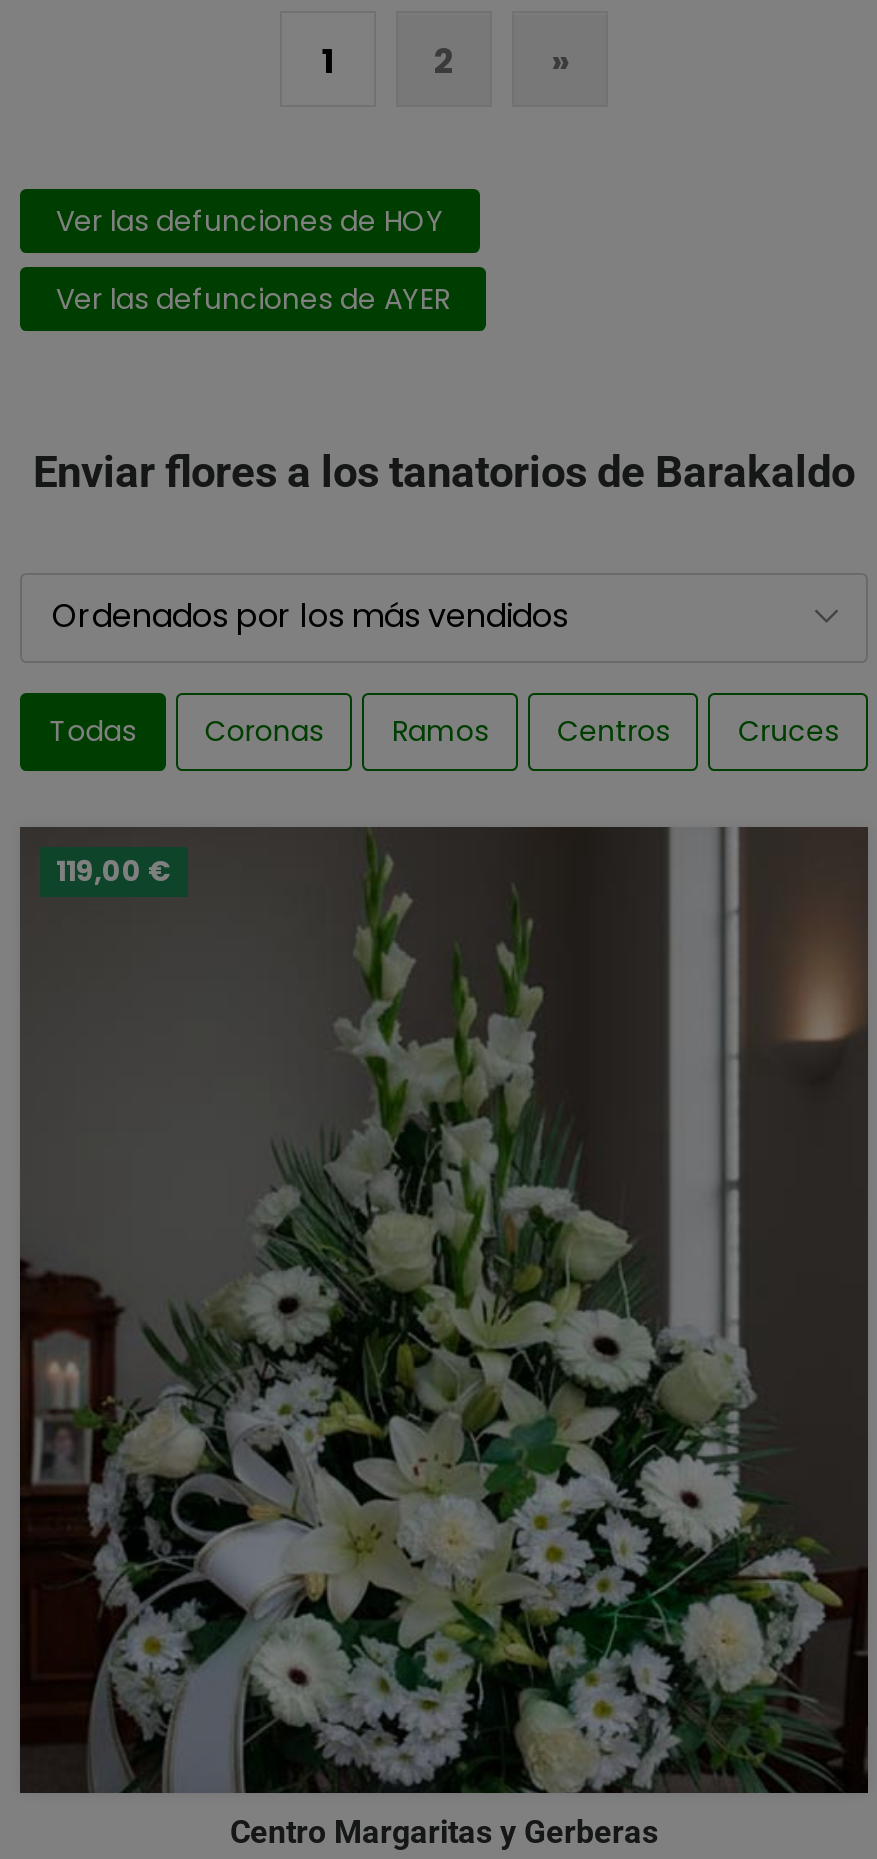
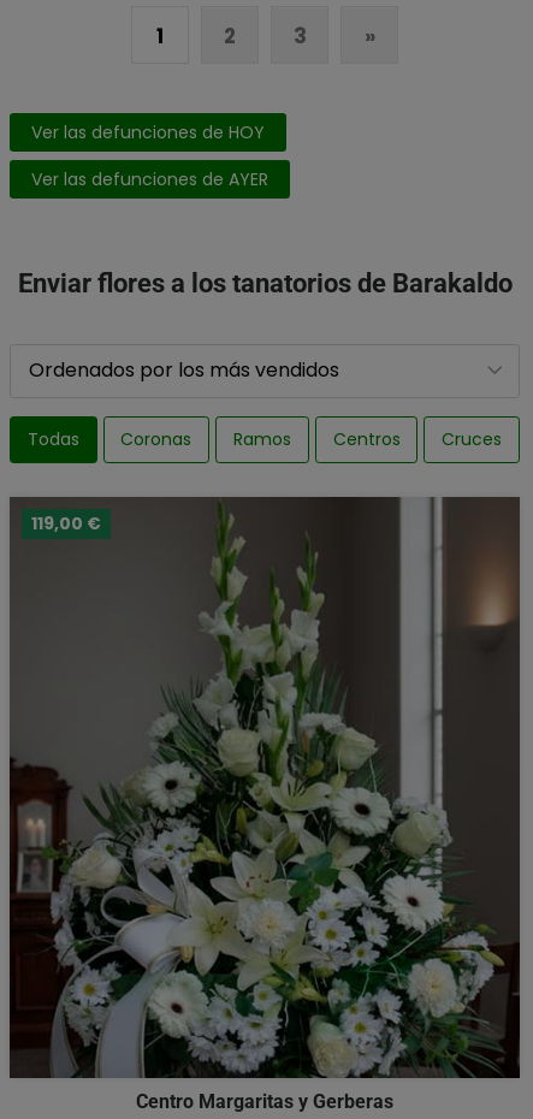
none -> [293,21,306,50] 3

